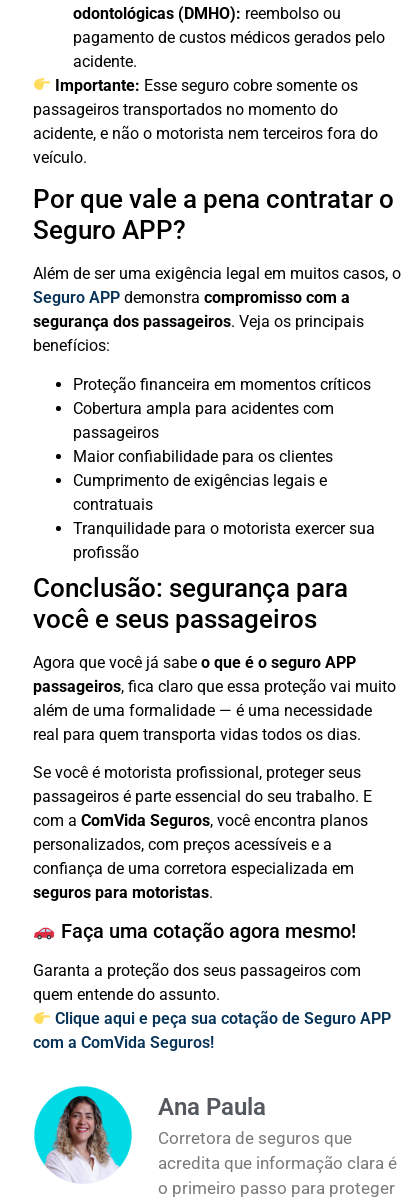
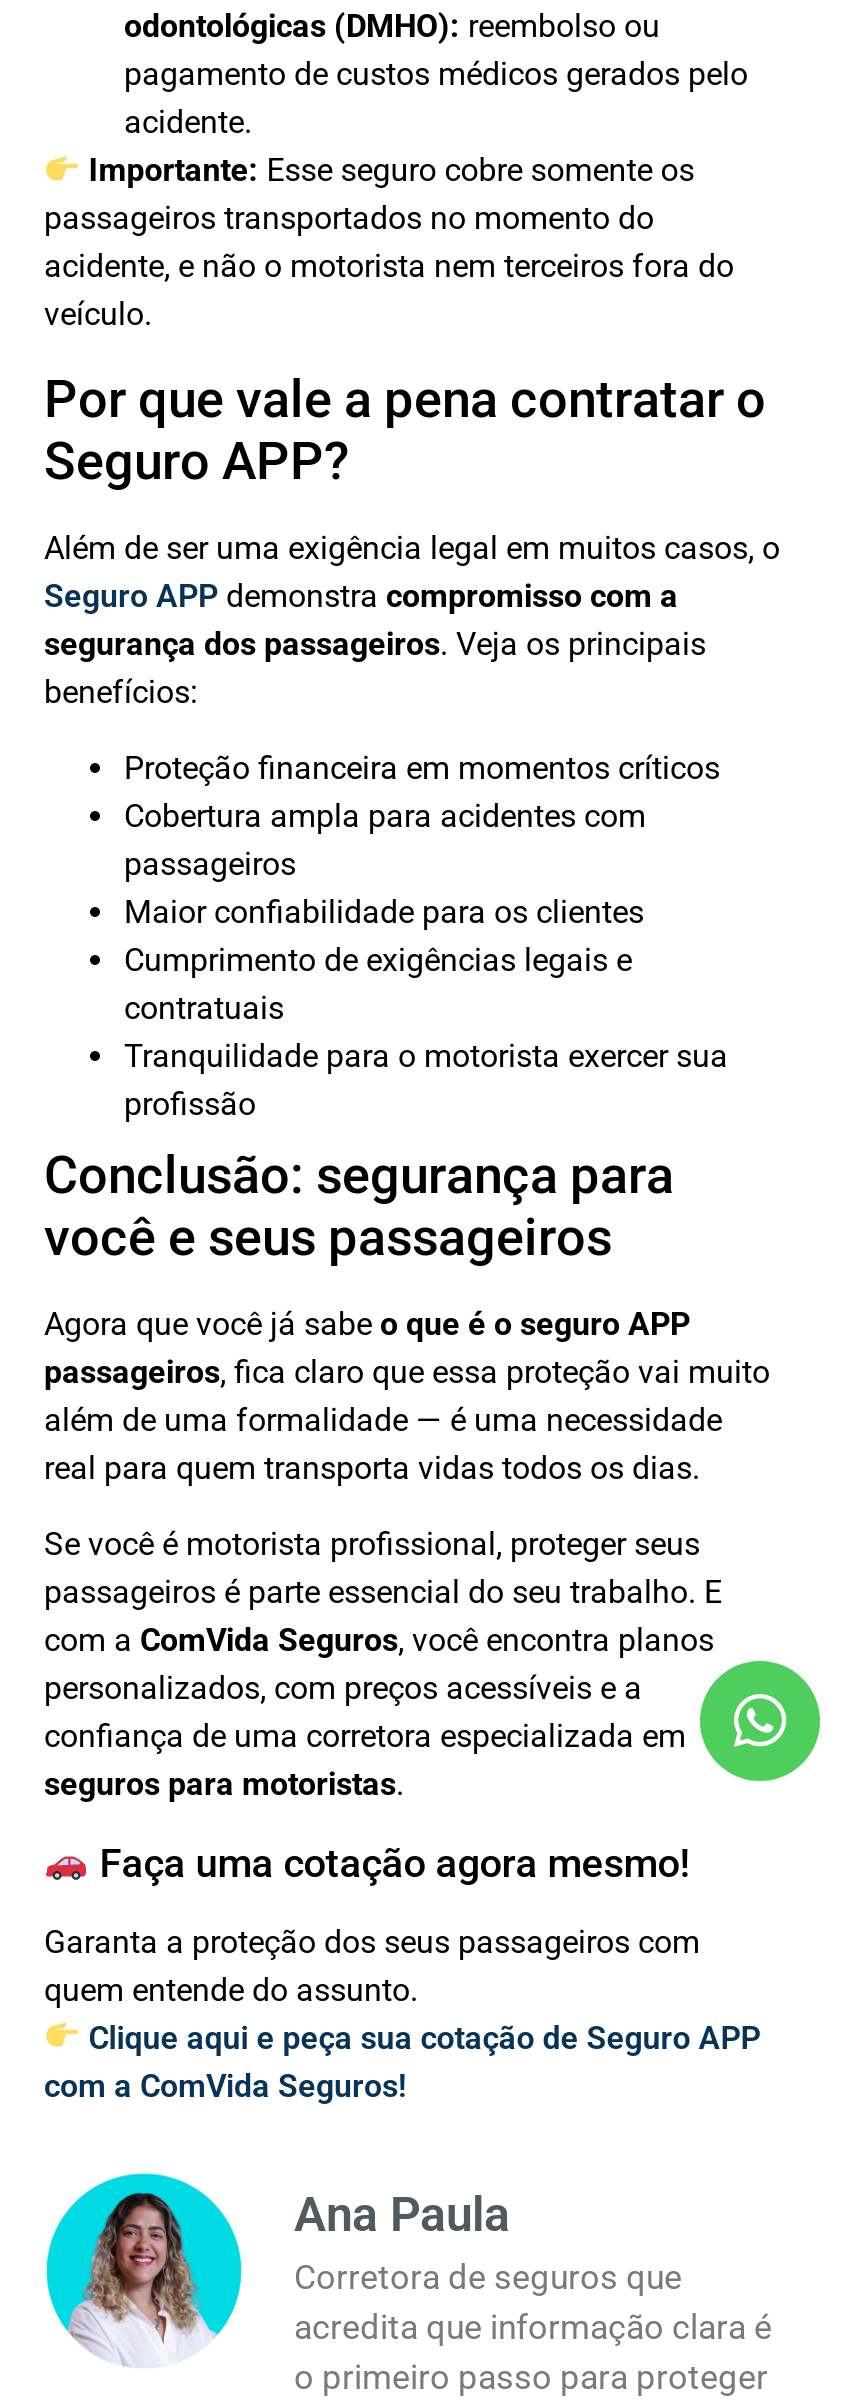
none -> [698,1658,822,1784] [image]

